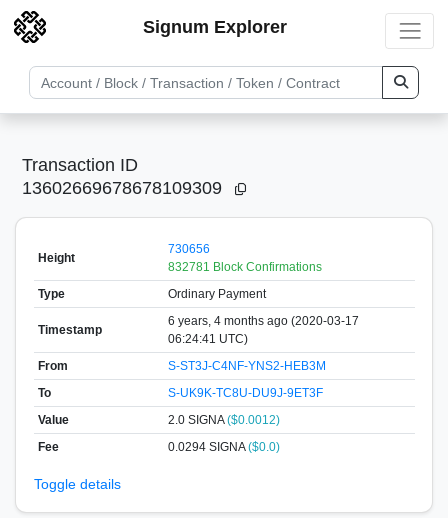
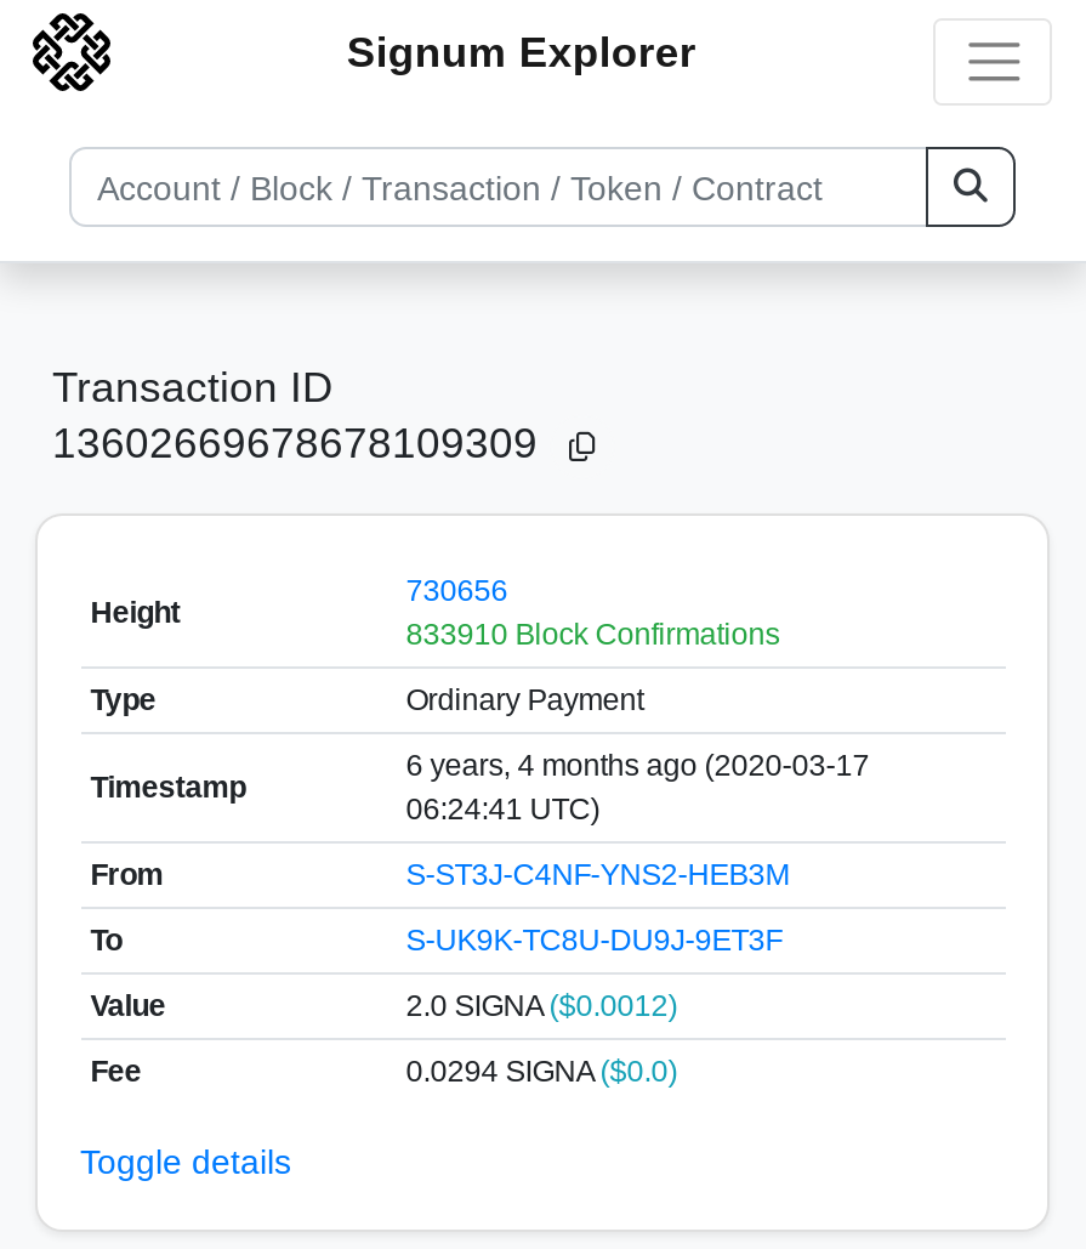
[168,259,322,273] 832781 Block Confirmations -> [406,617,779,651] 833910 Block Confirmations

